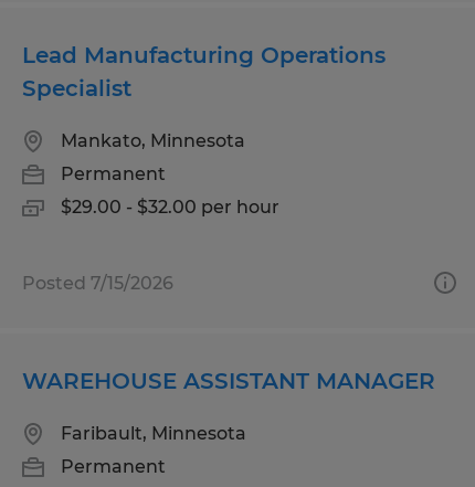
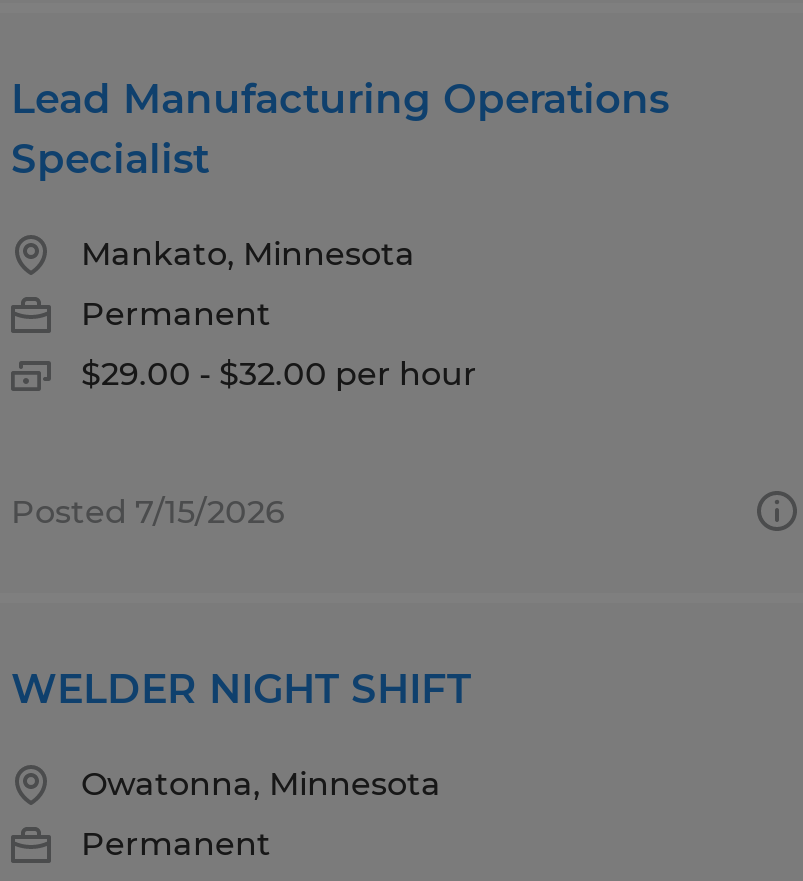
[22,368,435,394] WAREHOUSE ASSISTANT MANAGER -> [11,665,471,713] WELDER NIGHT SHIFT
[61,423,246,444] Faribault, Minnesota -> [81,765,441,803] Owatonna, Minnesota

